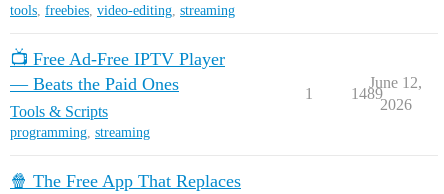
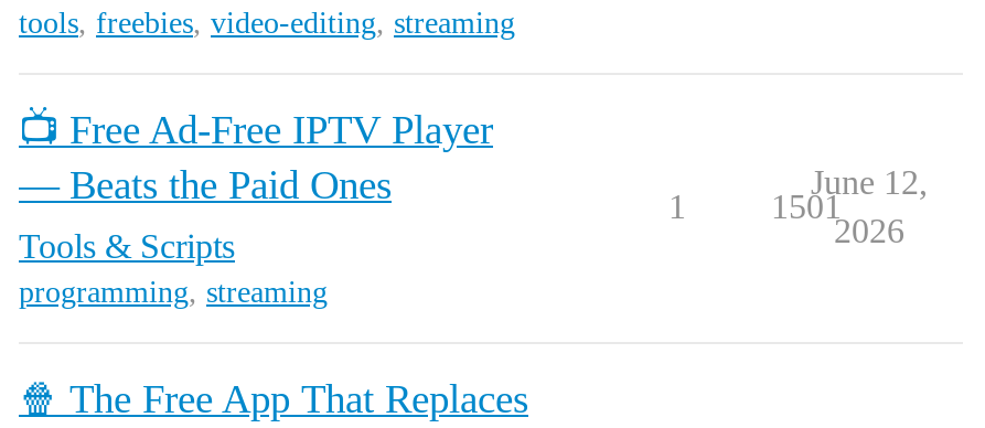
[351,85,383,102] 1489 -> [771,188,842,225] 1501

